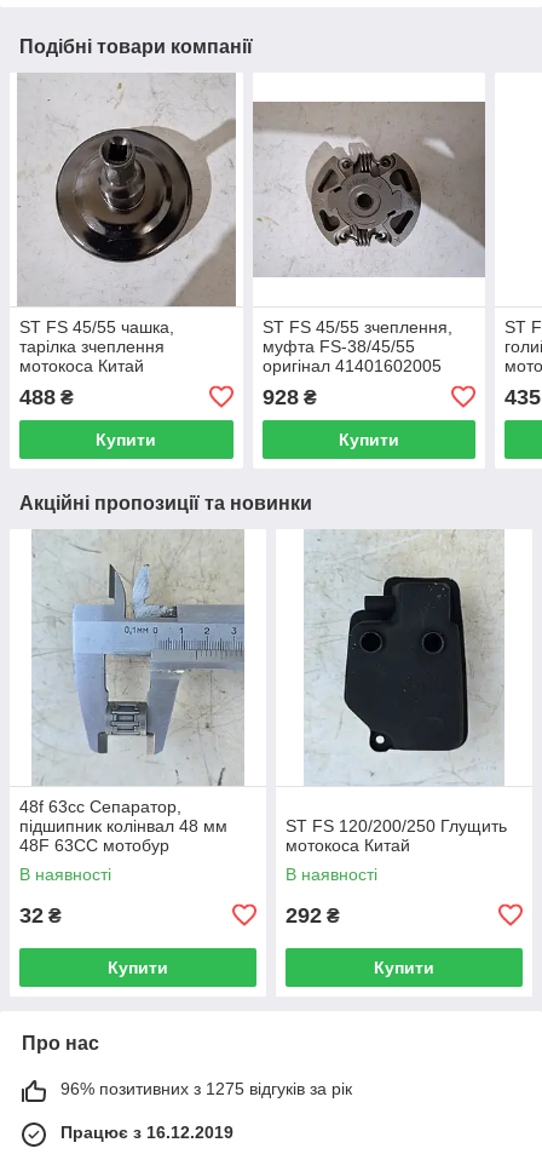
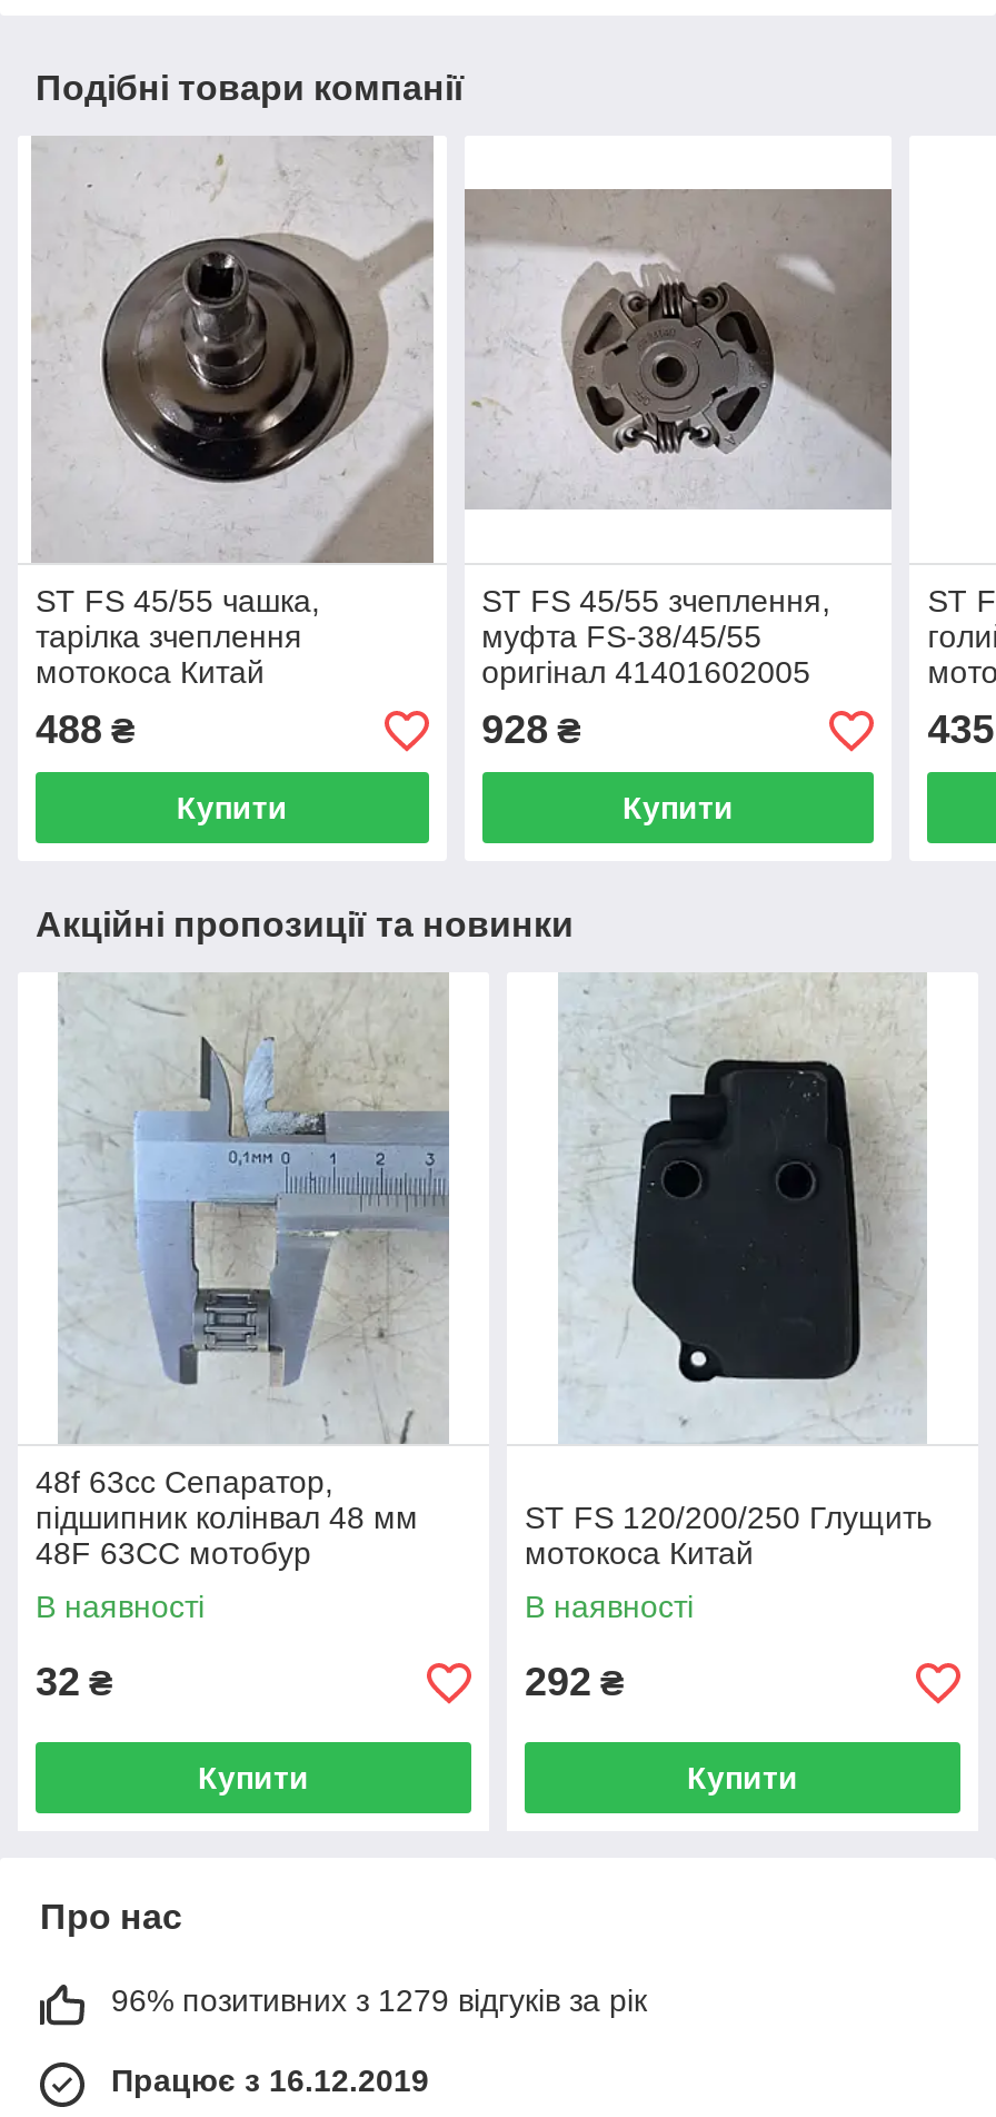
[60,1079,352,1098] 96% позитивних з 1275 відгуків за рік -> [111,1983,647,2019] 96% позитивних з 1279 відгуків за рік

